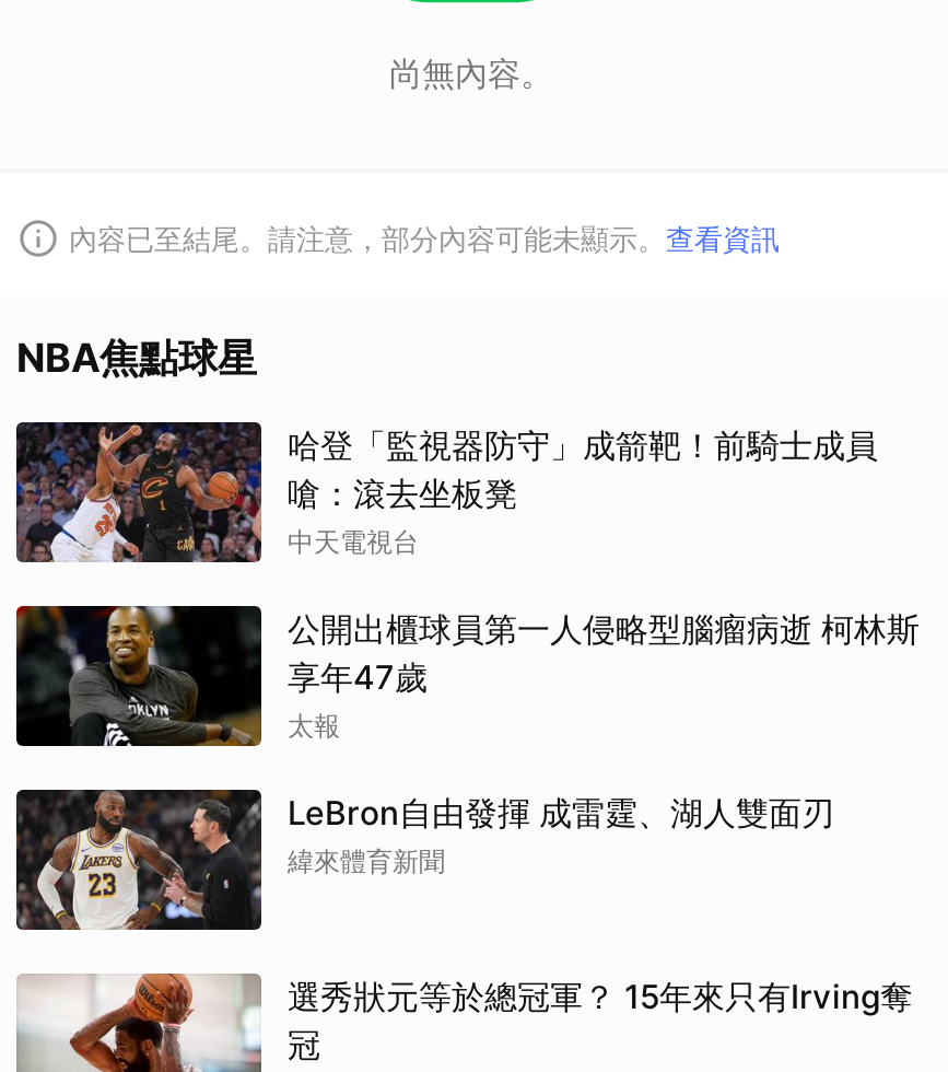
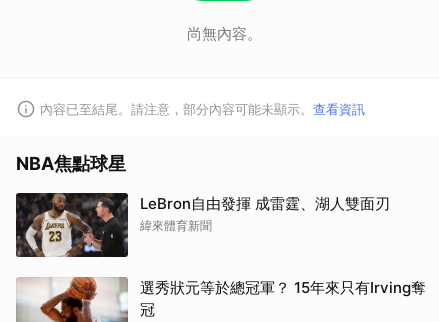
[14,422,920,742] [image] | 哈登「監視器防守」成箭靶！前騎士成員 | 嗆：滾去坐板凳 | 中天電視台 | 公開出櫃球員第一人侵略型腦瘤病逝 柯林斯 | 享年47歲 | 太報 -> none
[14,604,257,750] [image] -> none

